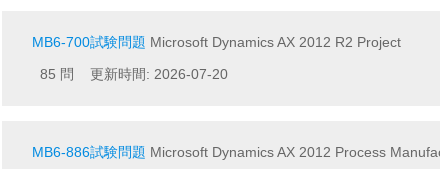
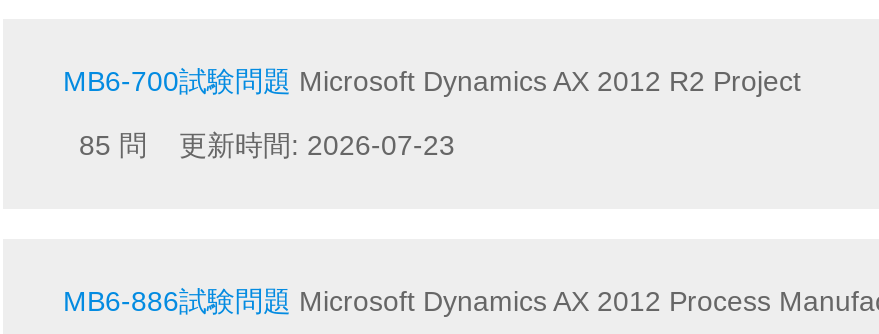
[32,66,228,82] 85 問 更新時間: 2026-07-20 -> [63,129,455,161] 85 問 更新時間: 2026-07-23

